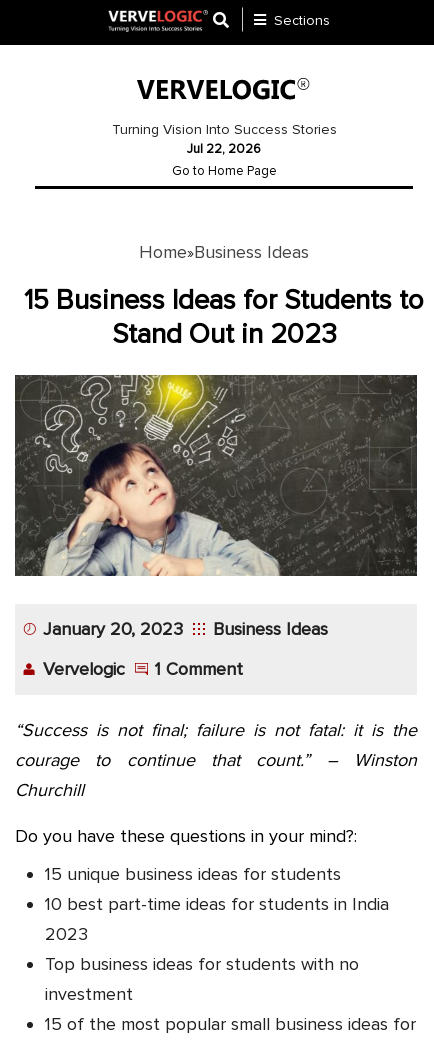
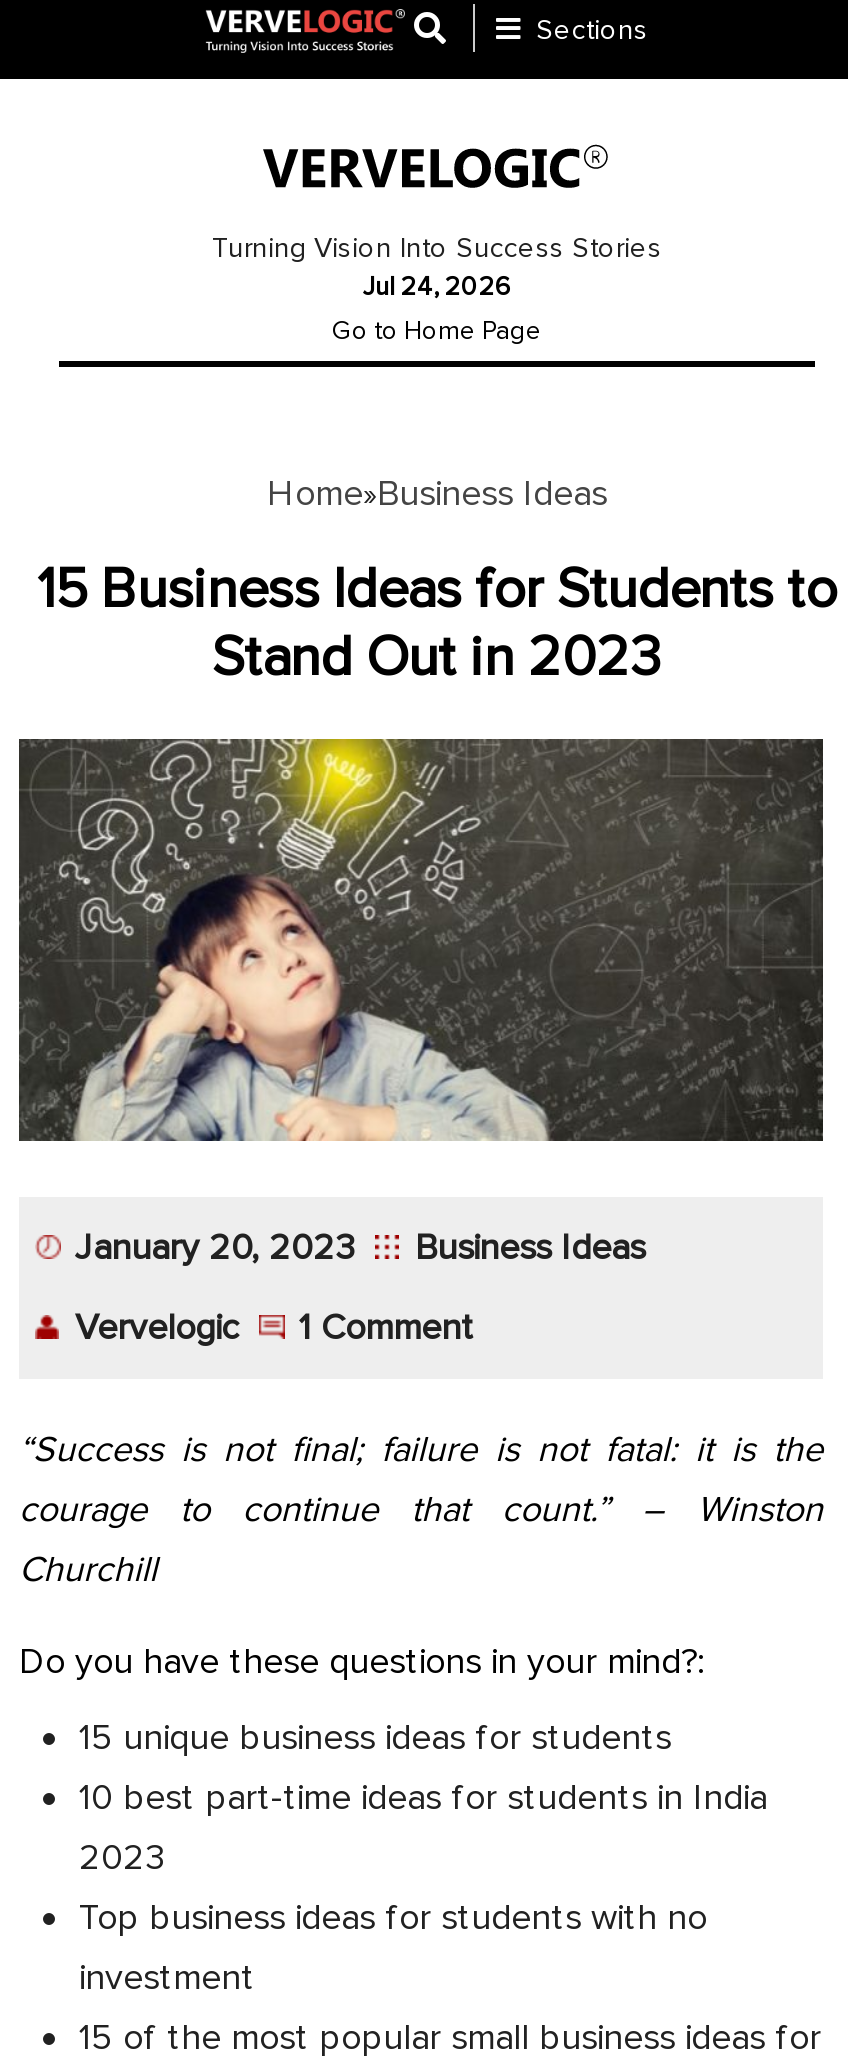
[187,141,261,157] Jul 22, 2026 -> [363,271,511,303] Jul 24, 2026

